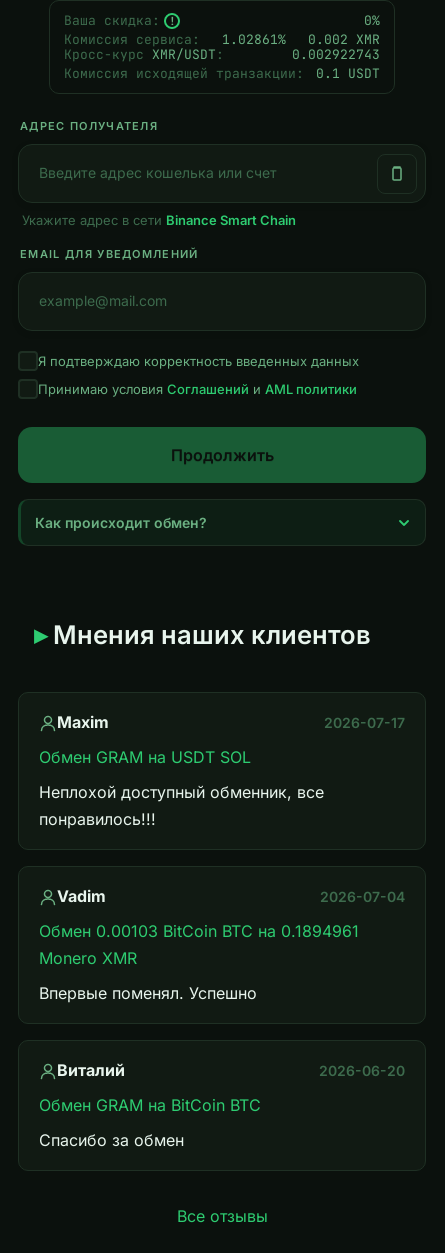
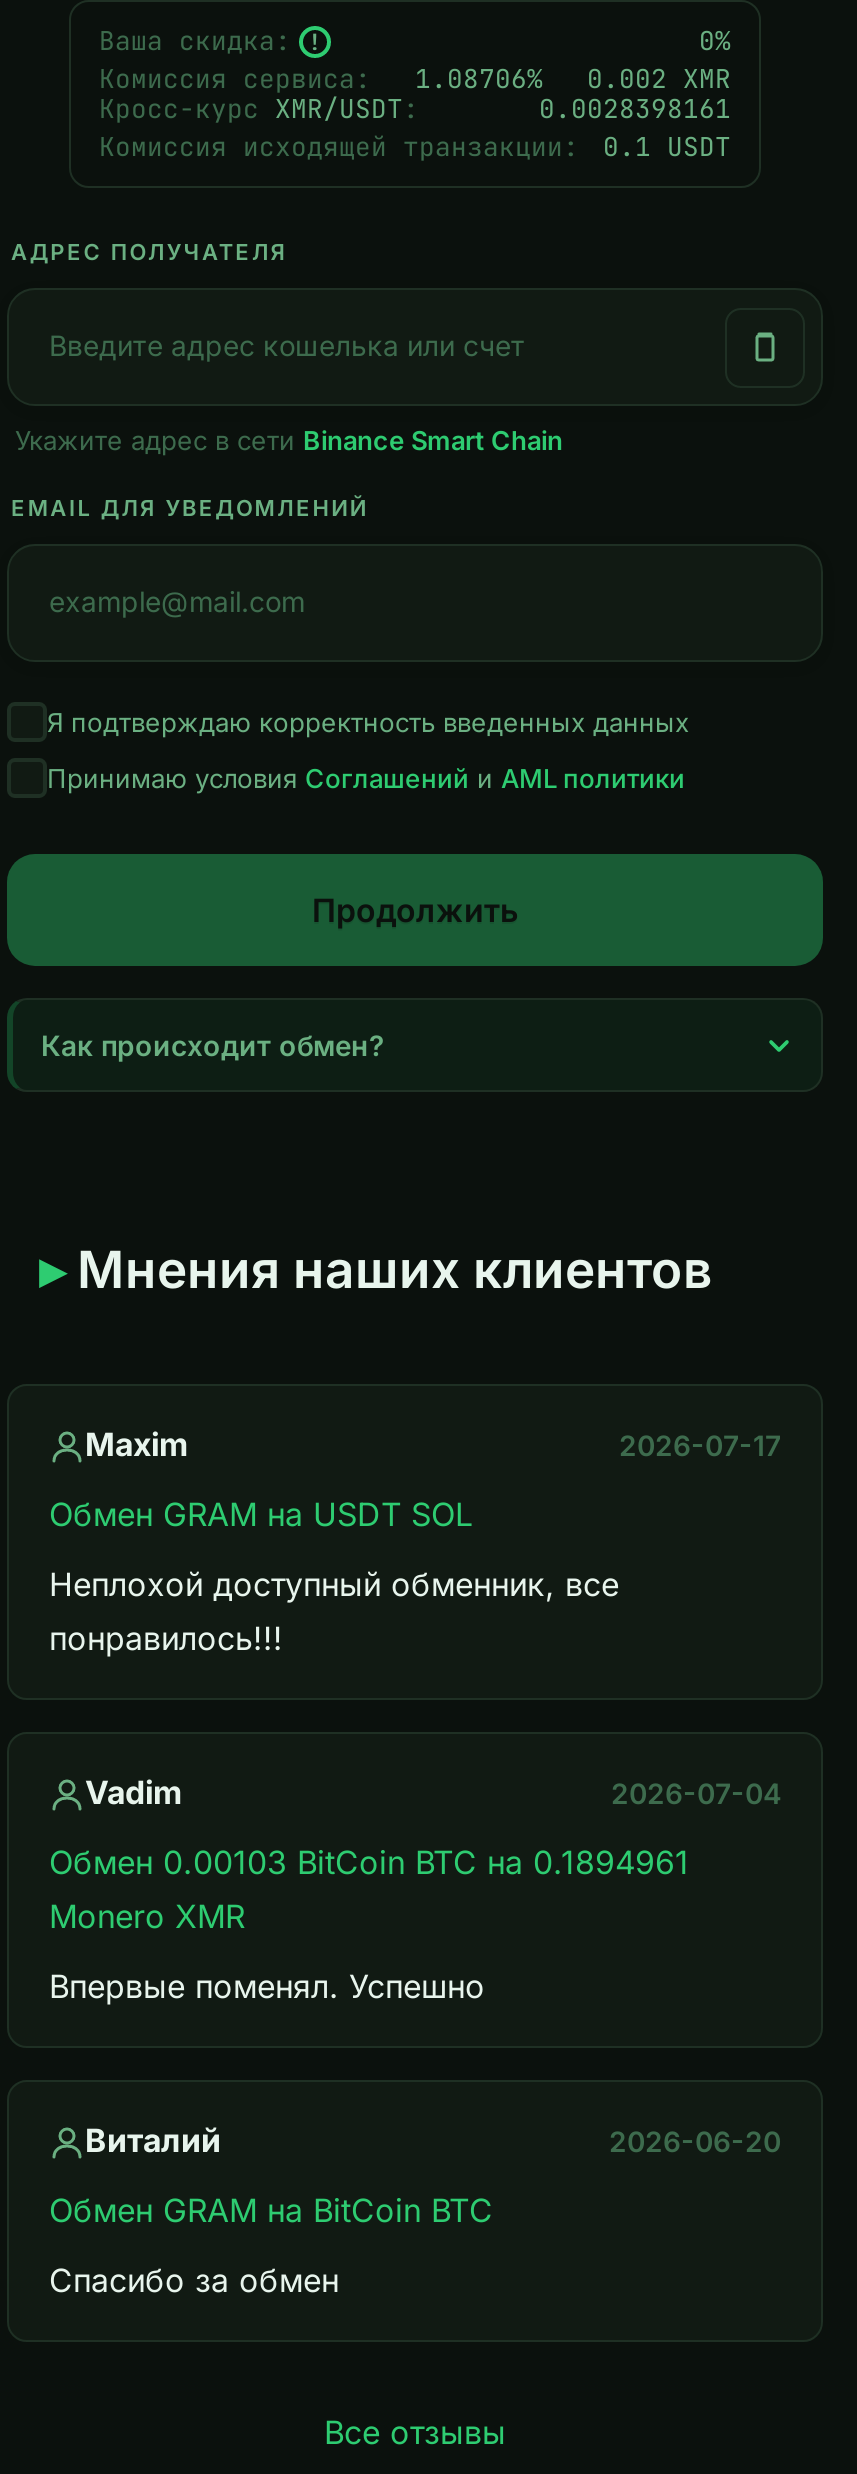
[64,31,380,48] Комиссия сервиса: 1.02861% 0.002 XMR -> [99,62,731,96] Комиссия сервиса: 1.08706% 0.002 XMR
[292,46,380,63] 0.002922743 -> [539,92,731,126] 0.0028398161

